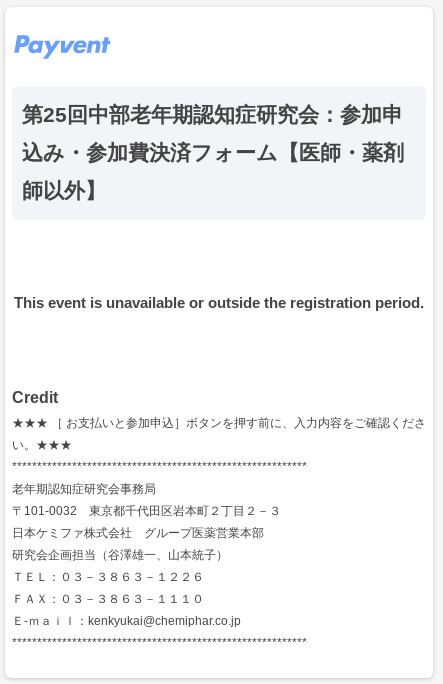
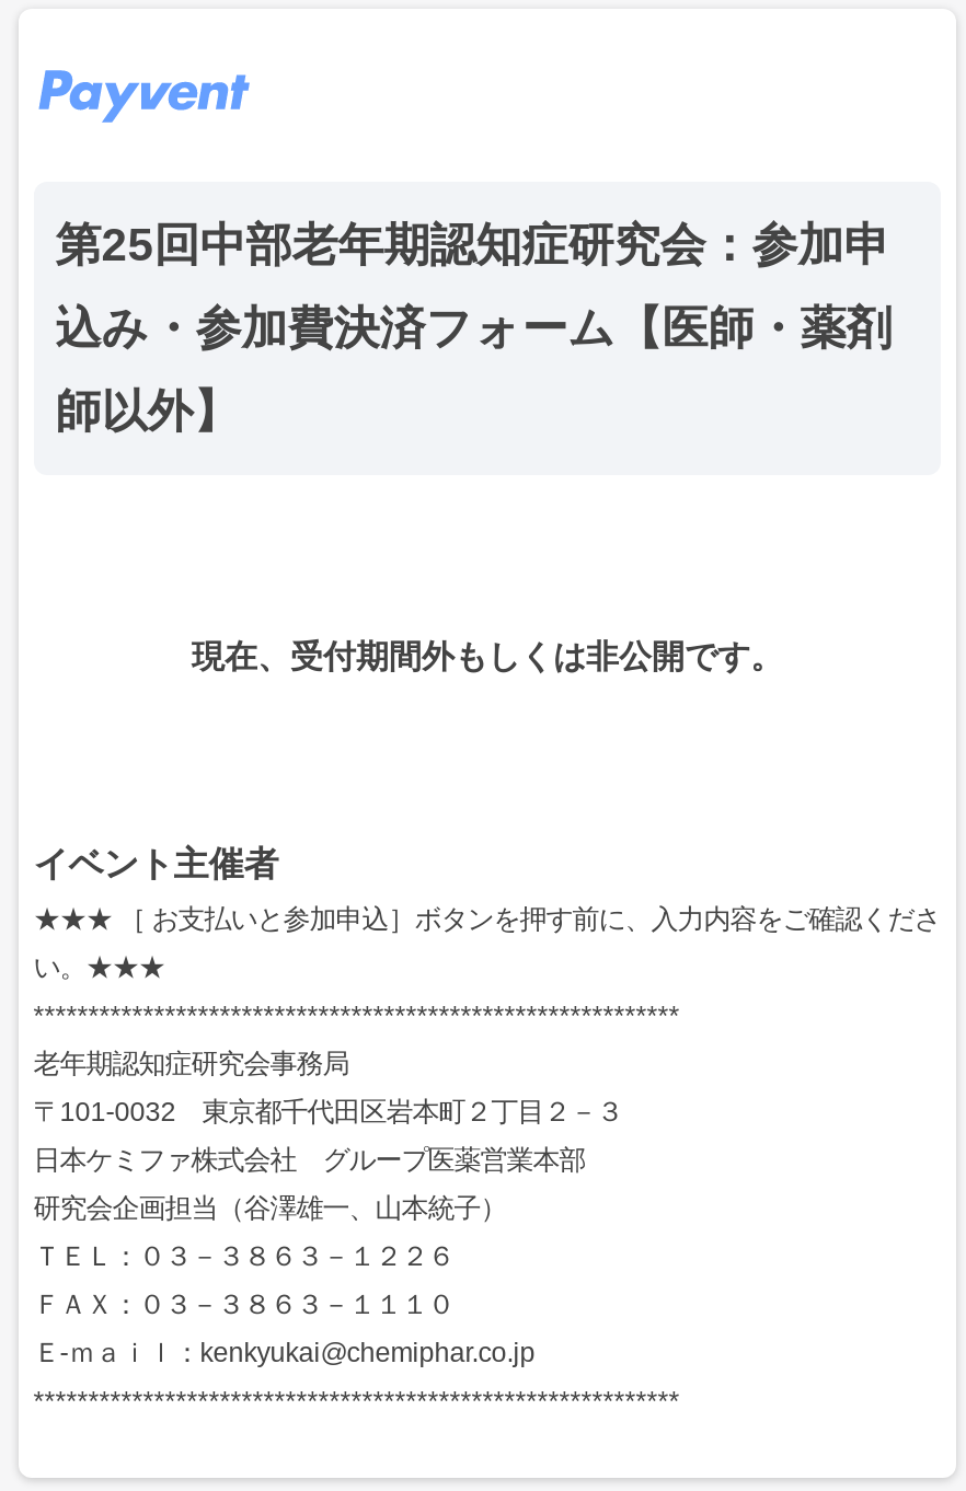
[14,294,424,311] This event is unavailable or outside the registration period. -> [192,638,783,675] 現在、受付期間外もしくは非公開です。
[12,389,58,406] Credit -> [33,845,279,882] イベント主催者

